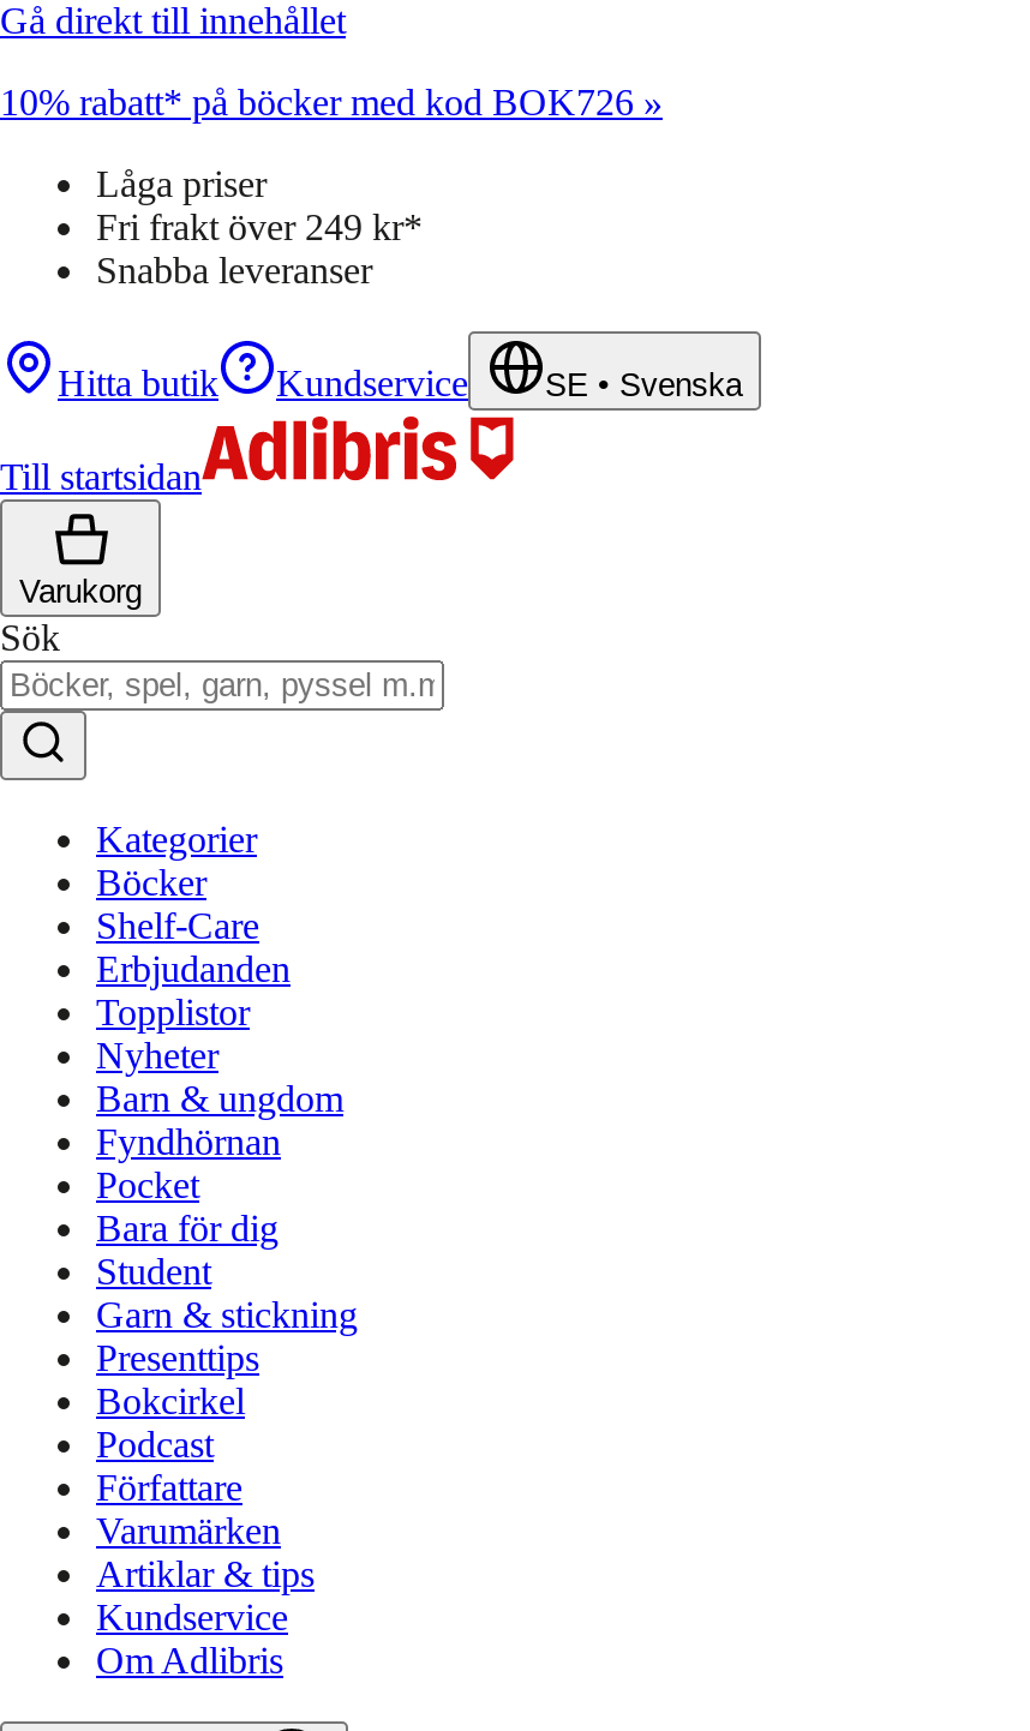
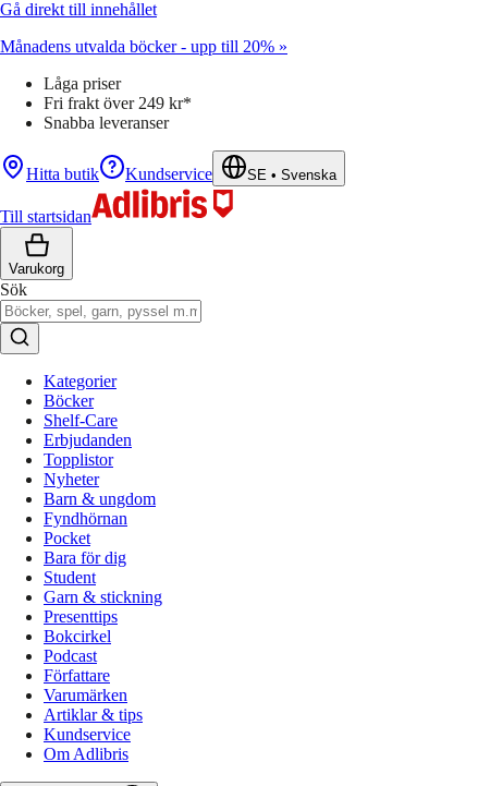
[0,82,663,122] 10% rabatt* på böcker med kod BOK726 » -> [0,37,287,56] Månadens utvalda böcker - upp till 20% »

